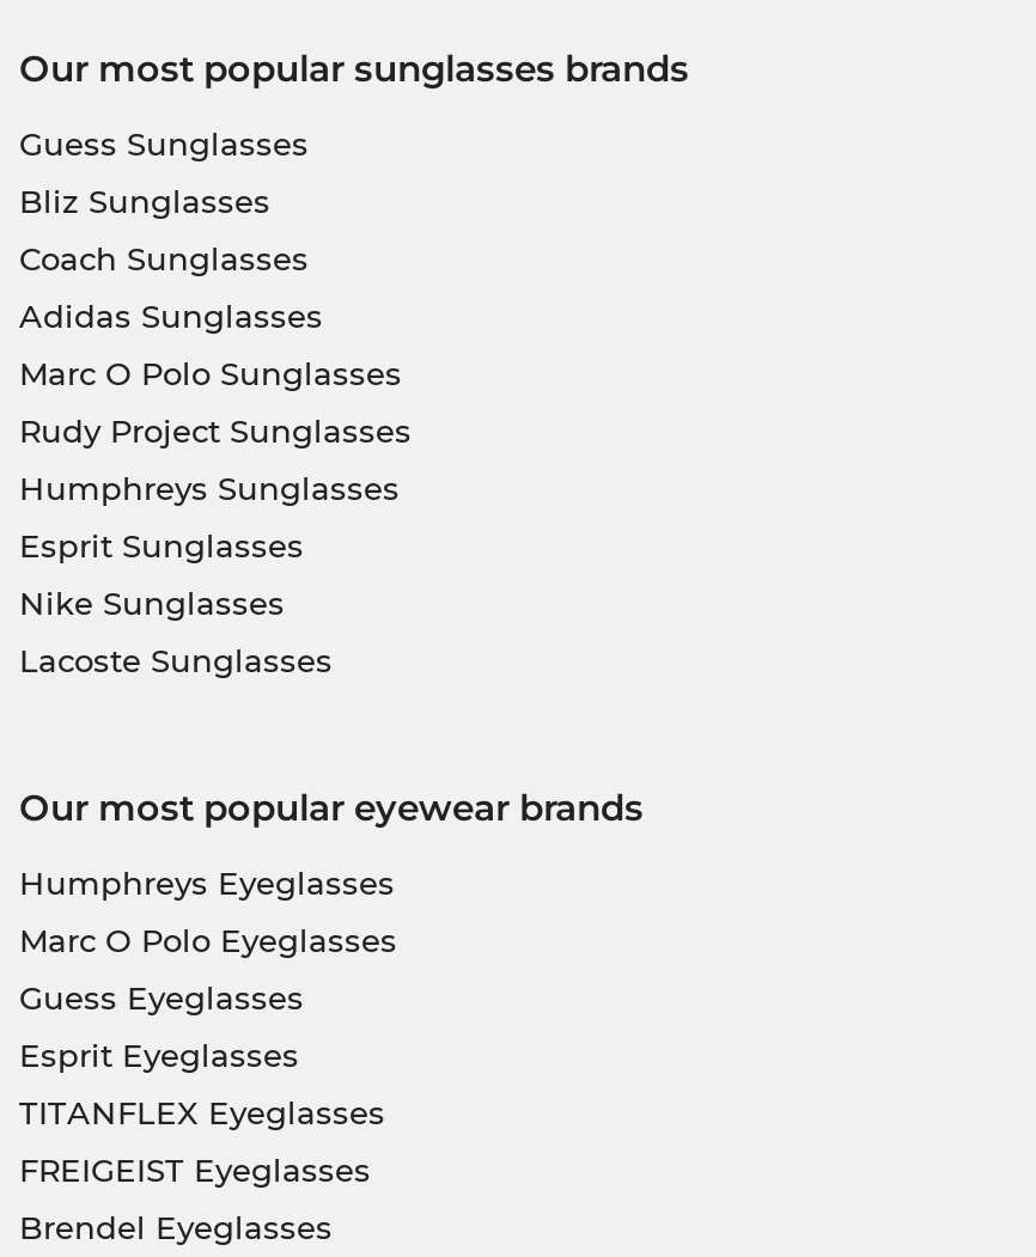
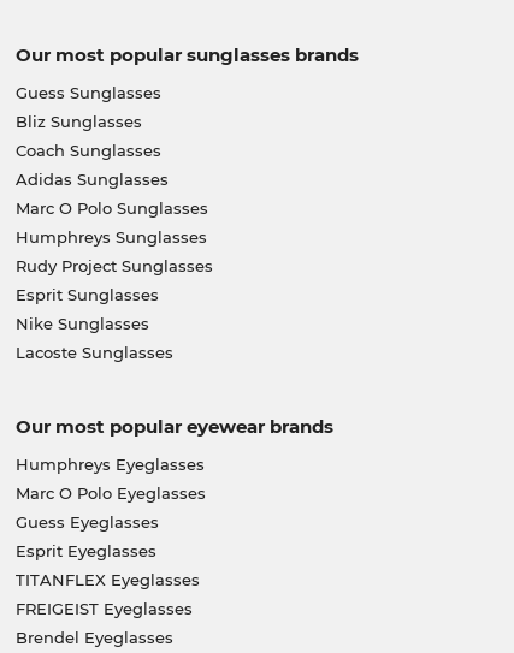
moved [19,411,412,449] -> [15,256,212,275]: Rudy Project Sunglasses
moved [19,469,400,507] -> [15,227,206,246]: Humphreys Sunglasses

